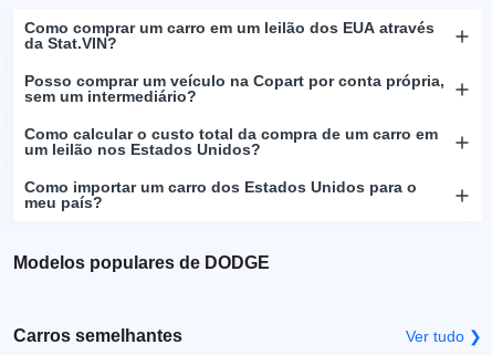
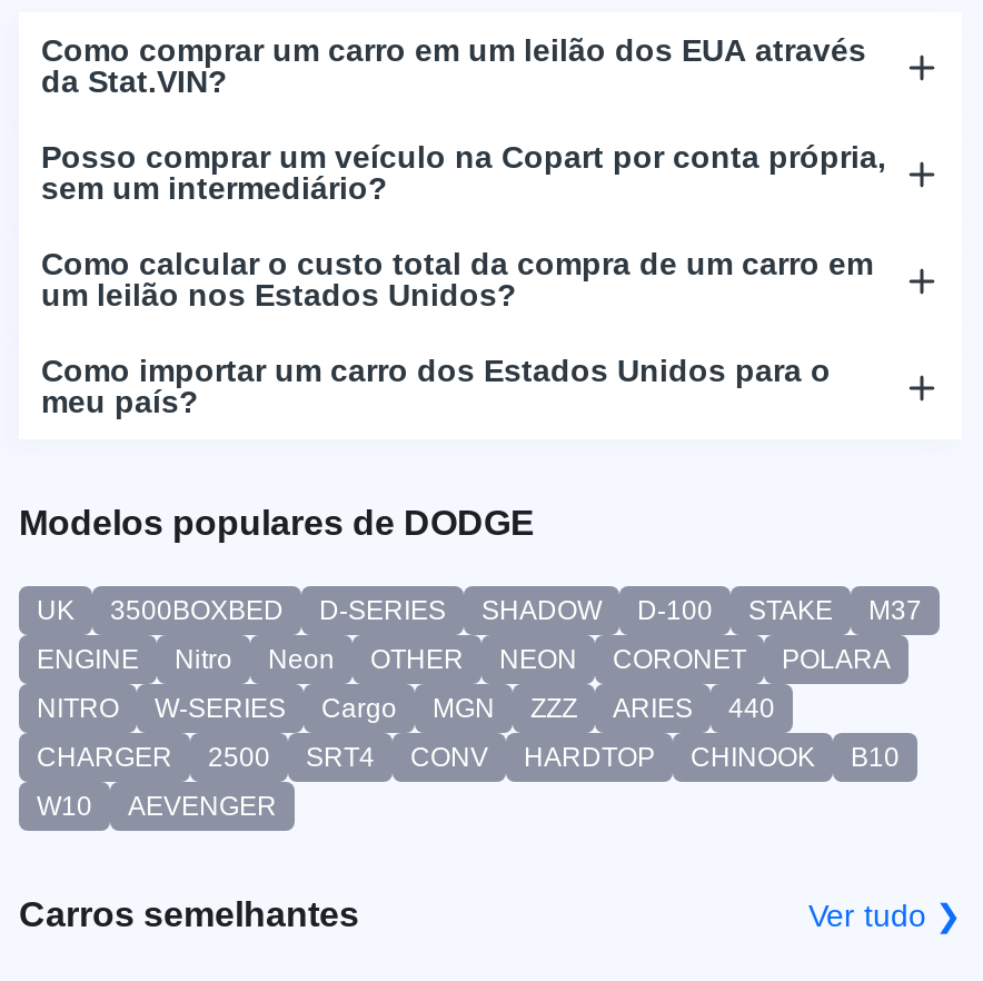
none -> [37,595,922,822] UK | 3500BOXBED | D-SERIES | SHADOW | D-100 | STAKE | M37 | ENGINE | Nitro | Neon | OTHER | NEON | CORONET | POLARA | NITRO | W-SERIES | Cargo | MGN | ZZZ | ARIES | 440 | CHARGER | 2500 | SRT4 | CONV | HARDTOP | CHINOOK | B10 | W10 | AEVENGER

